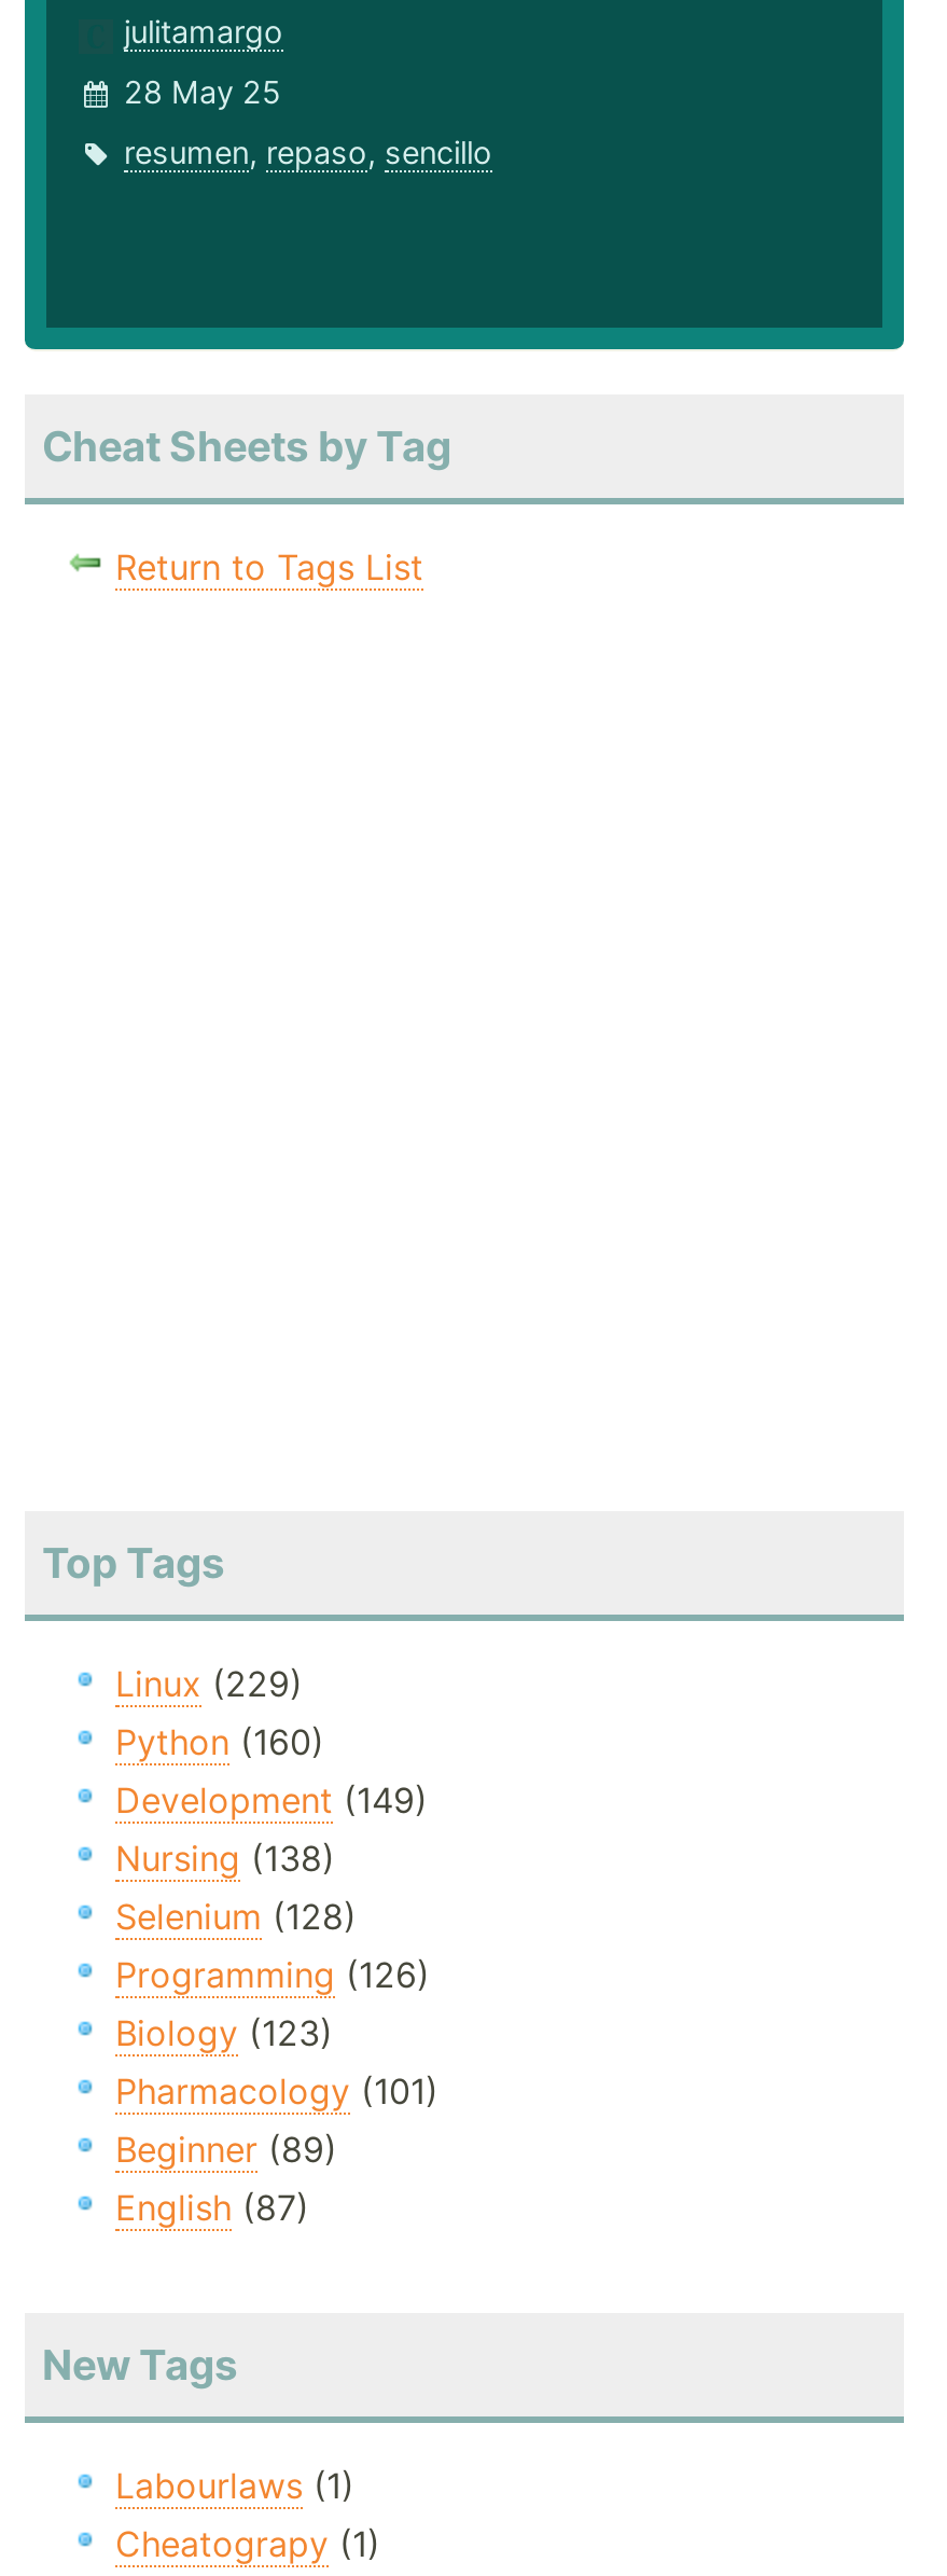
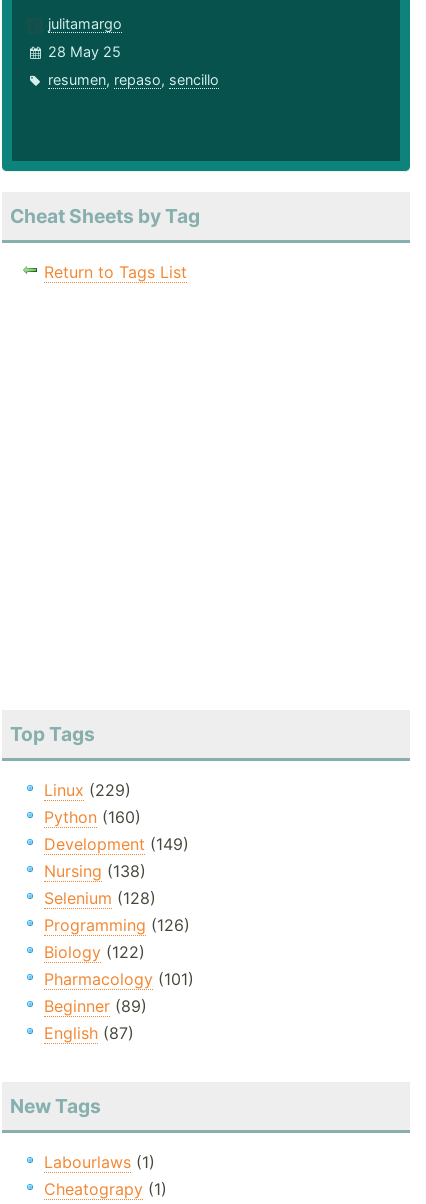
[115,2011,333,2055] Biology (123) -> [44,942,145,962] Biology (122)

